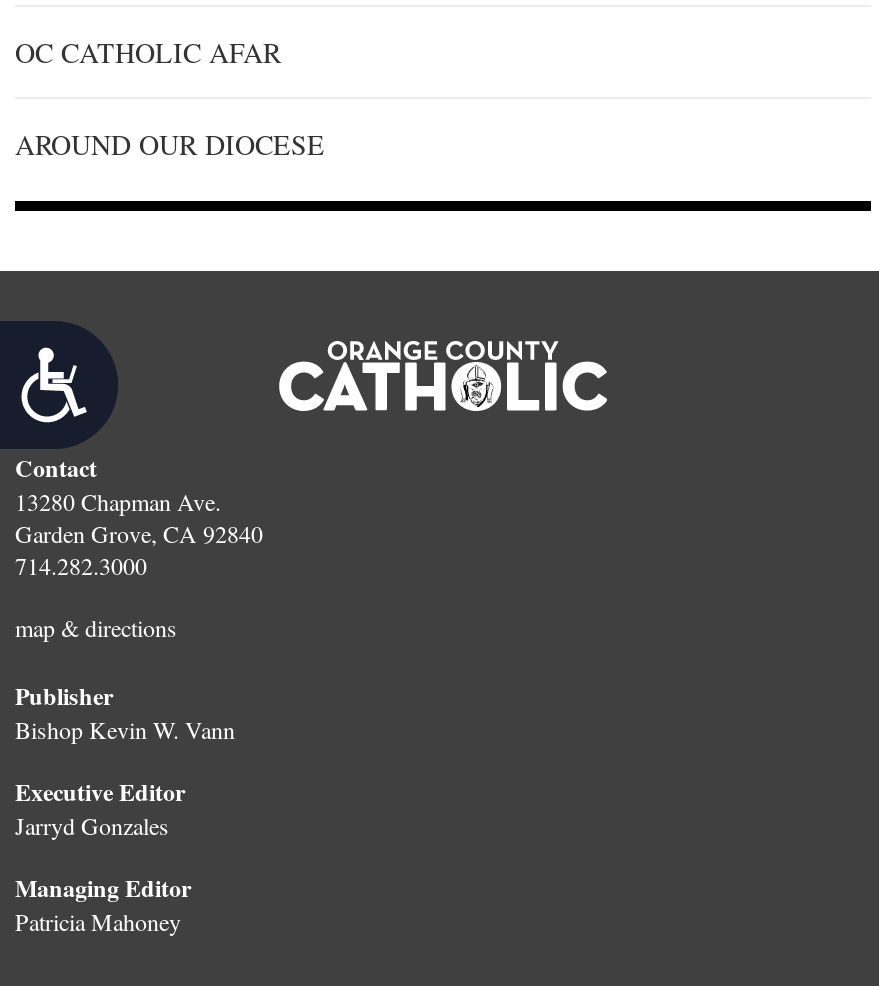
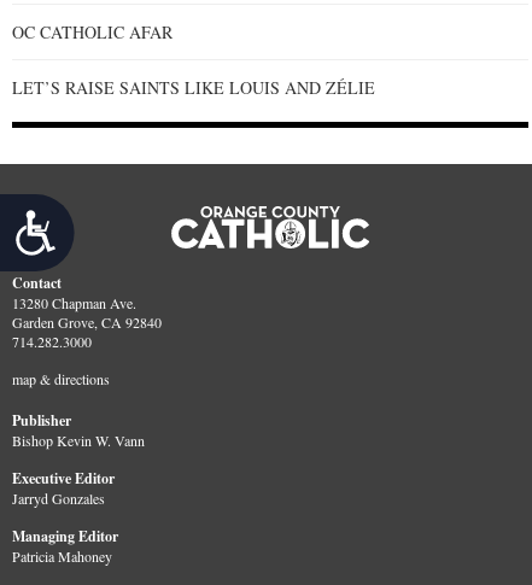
[15,125,325,163] AROUND OUR DIOCESE -> [12,76,375,99] LET’S RAISE SAINTS LIKE LOUIS AND ZÉLIE

